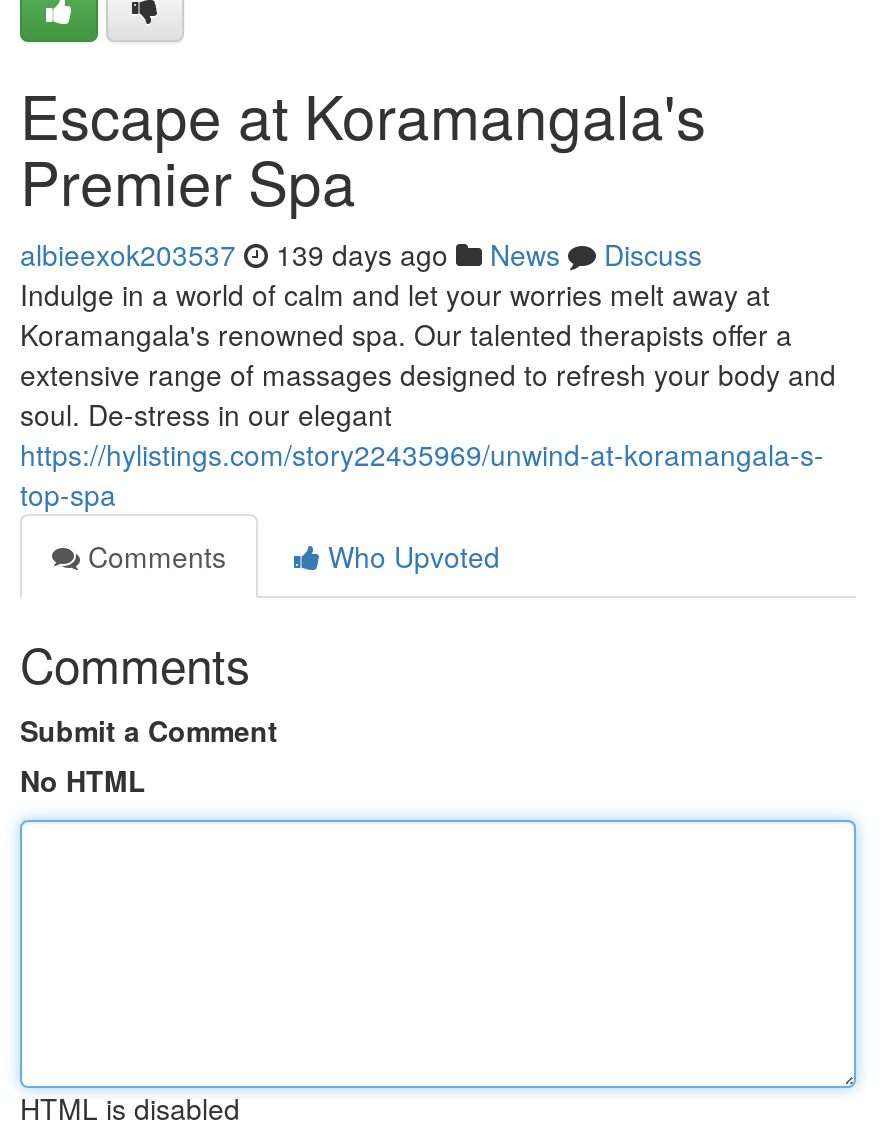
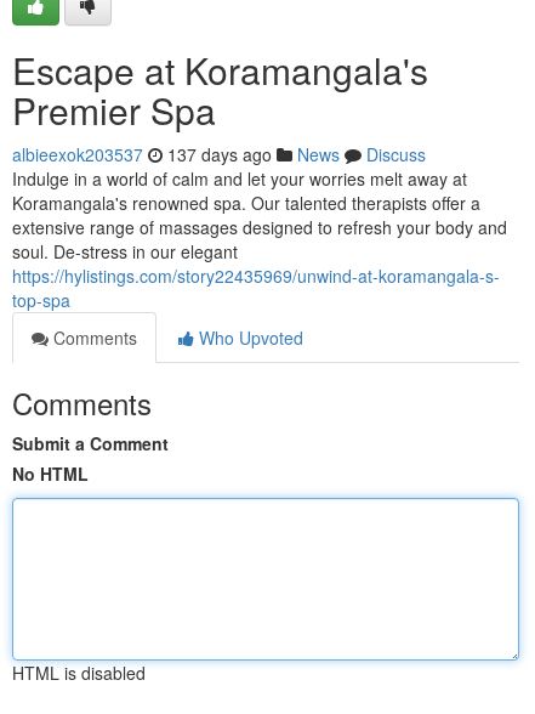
[20,234,702,274] albieexok203537 139 days ago News Discuss -> [12,142,426,166] albieexok203537 137 days ago News Discuss

